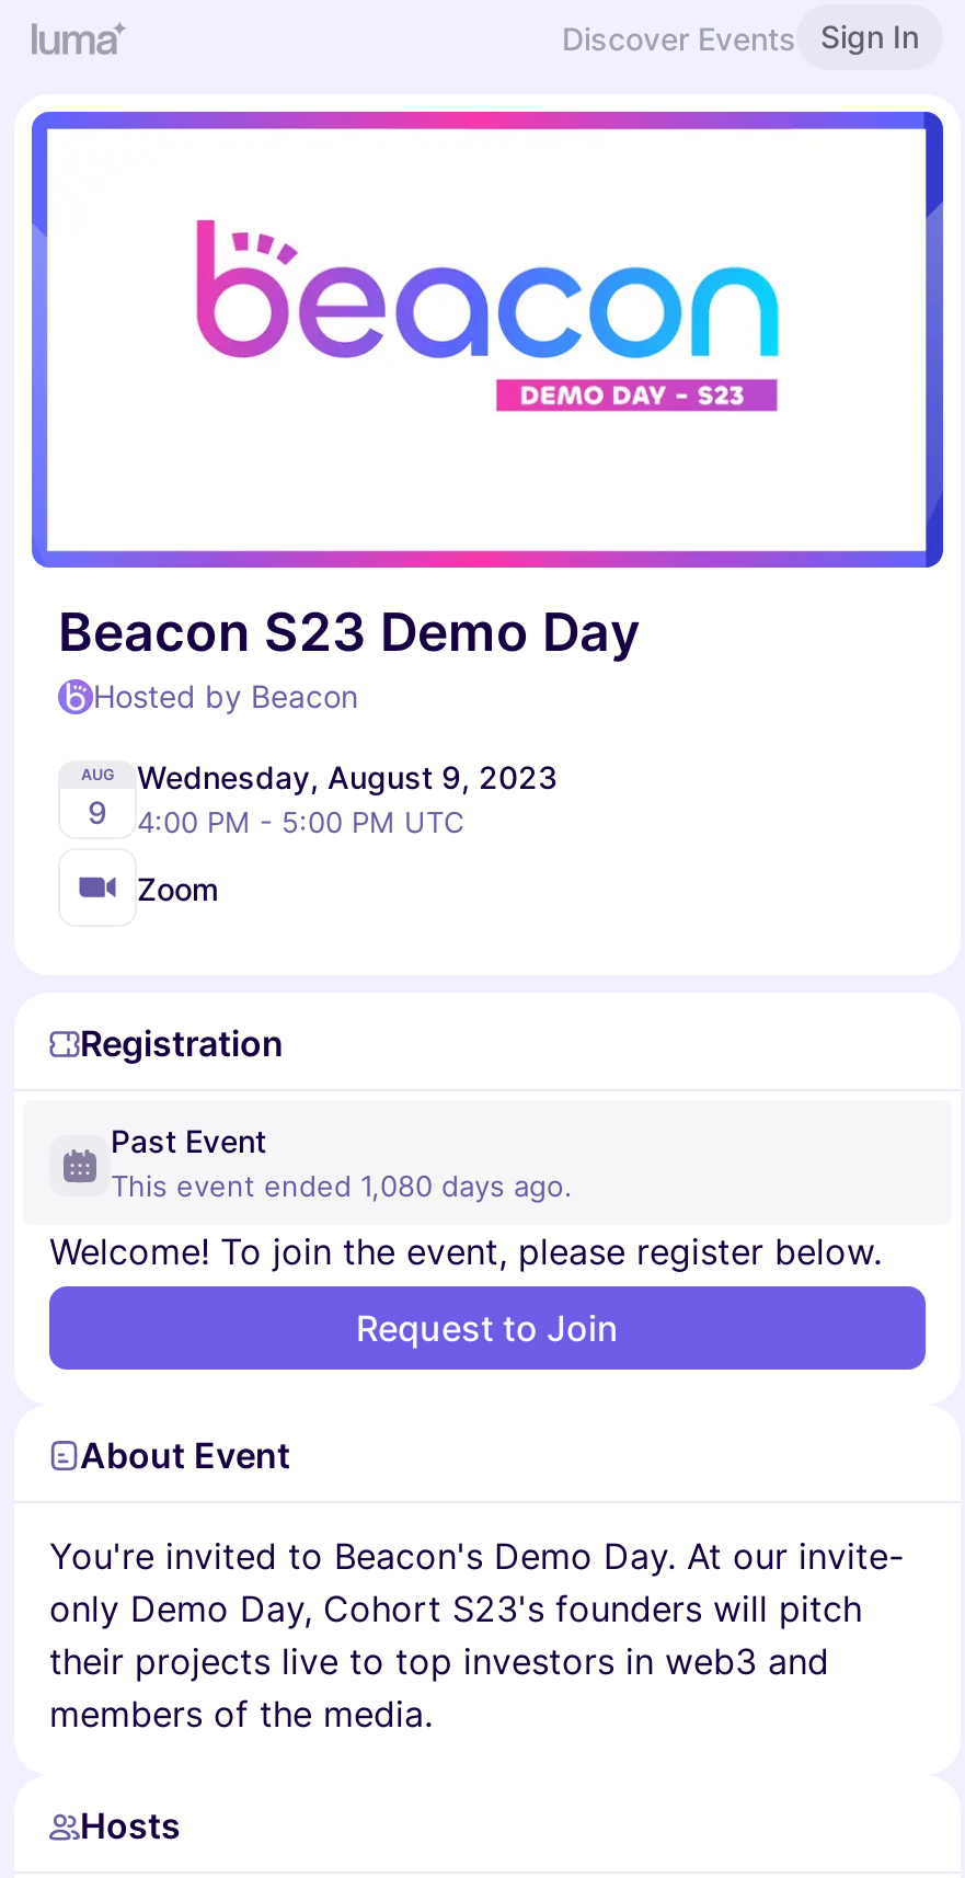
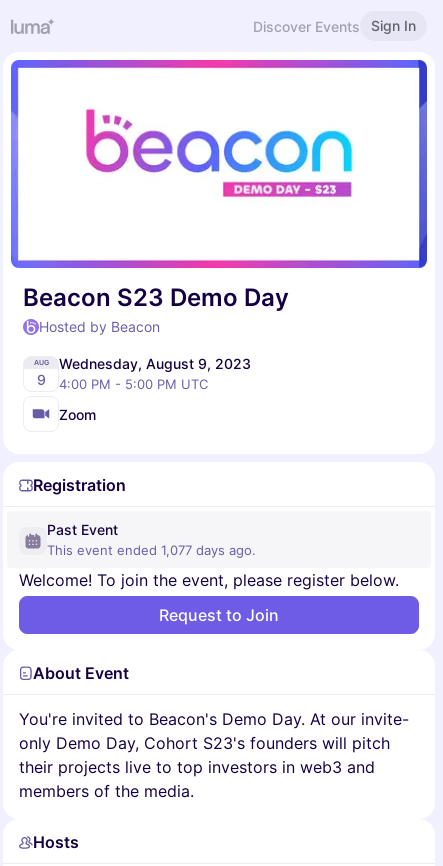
[111,1168,573,1203] This event ended 1,080 days ago. -> [47,542,256,558] This event ended 1,077 days ago.

